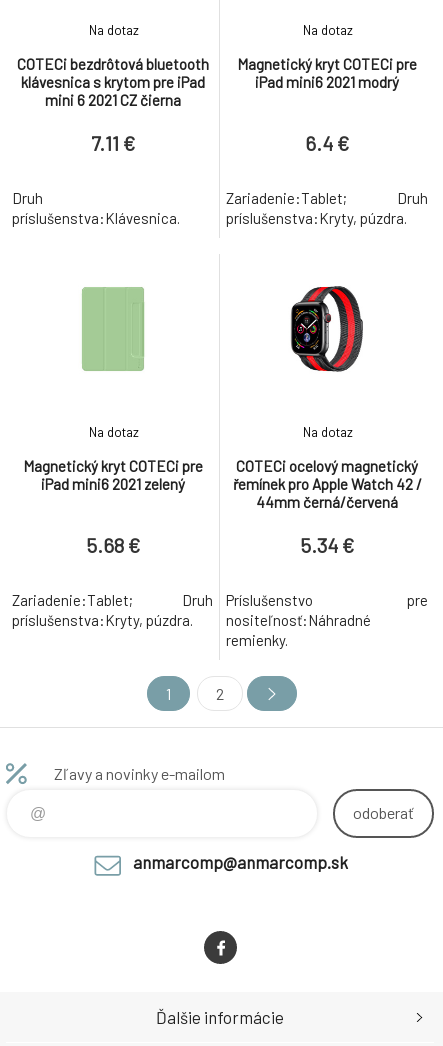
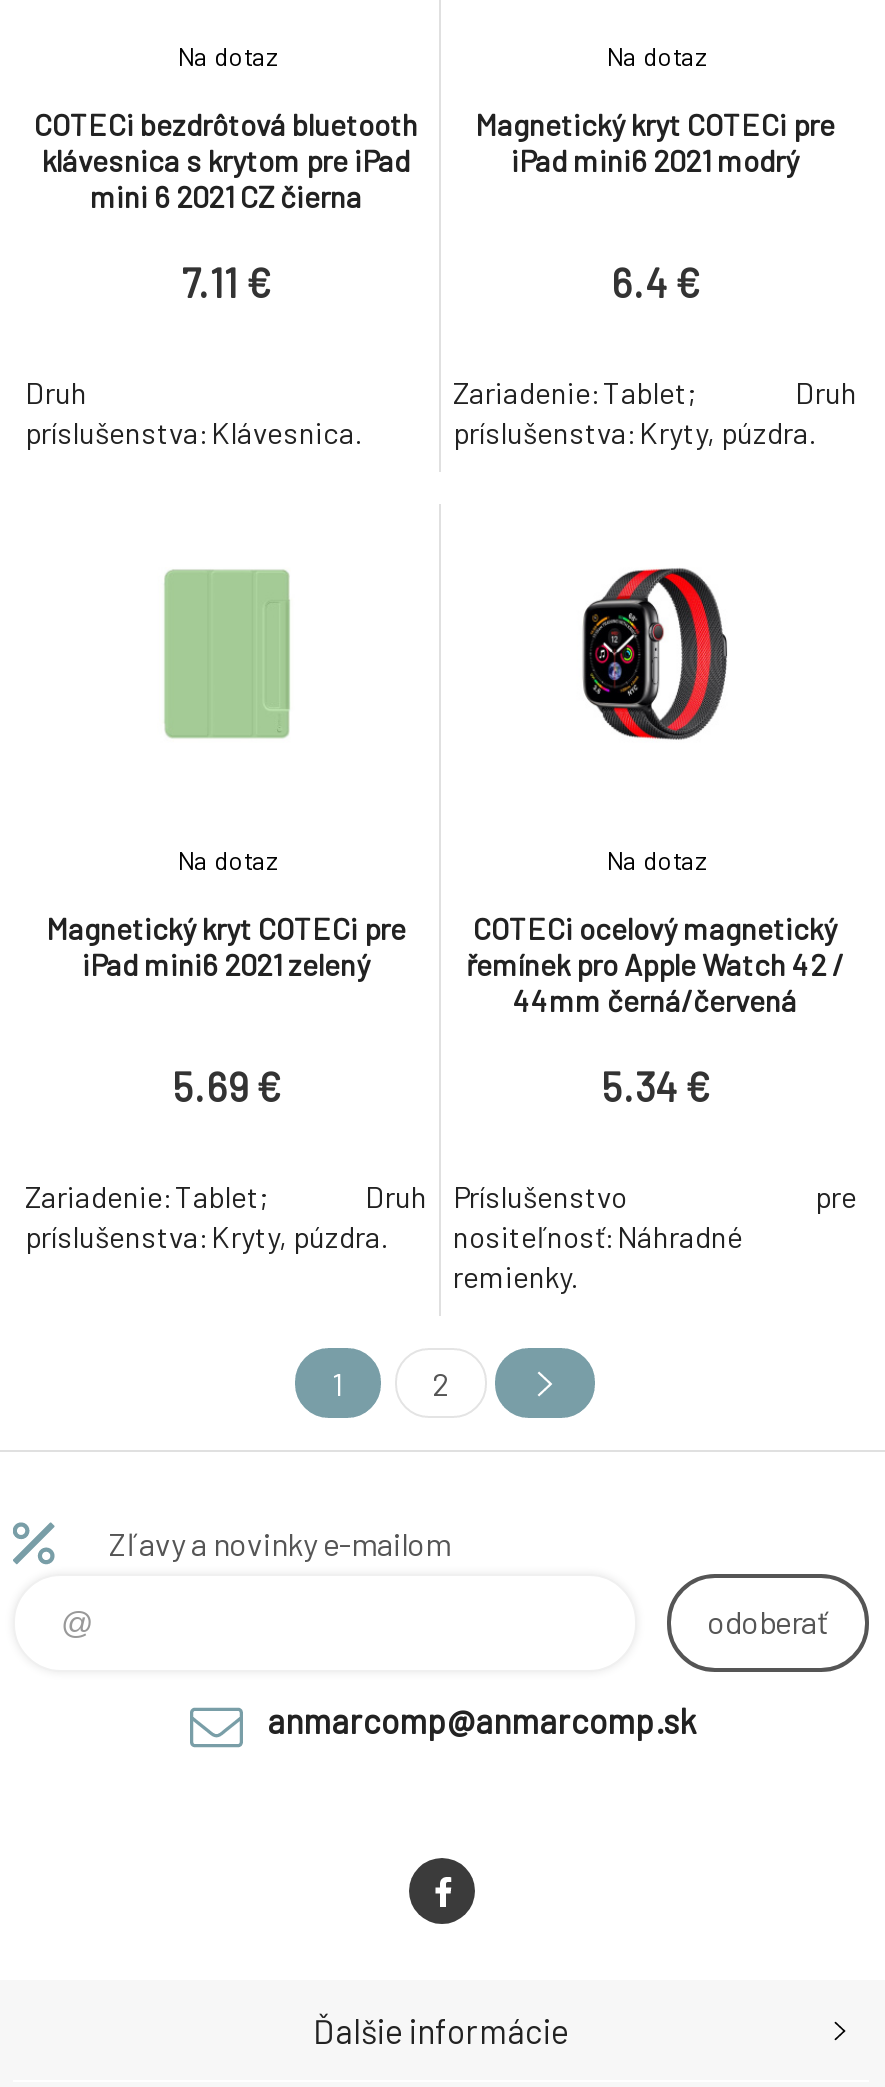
[85,532,139,556] 5.68 € -> [172,1061,280,1109] 5.69 €

